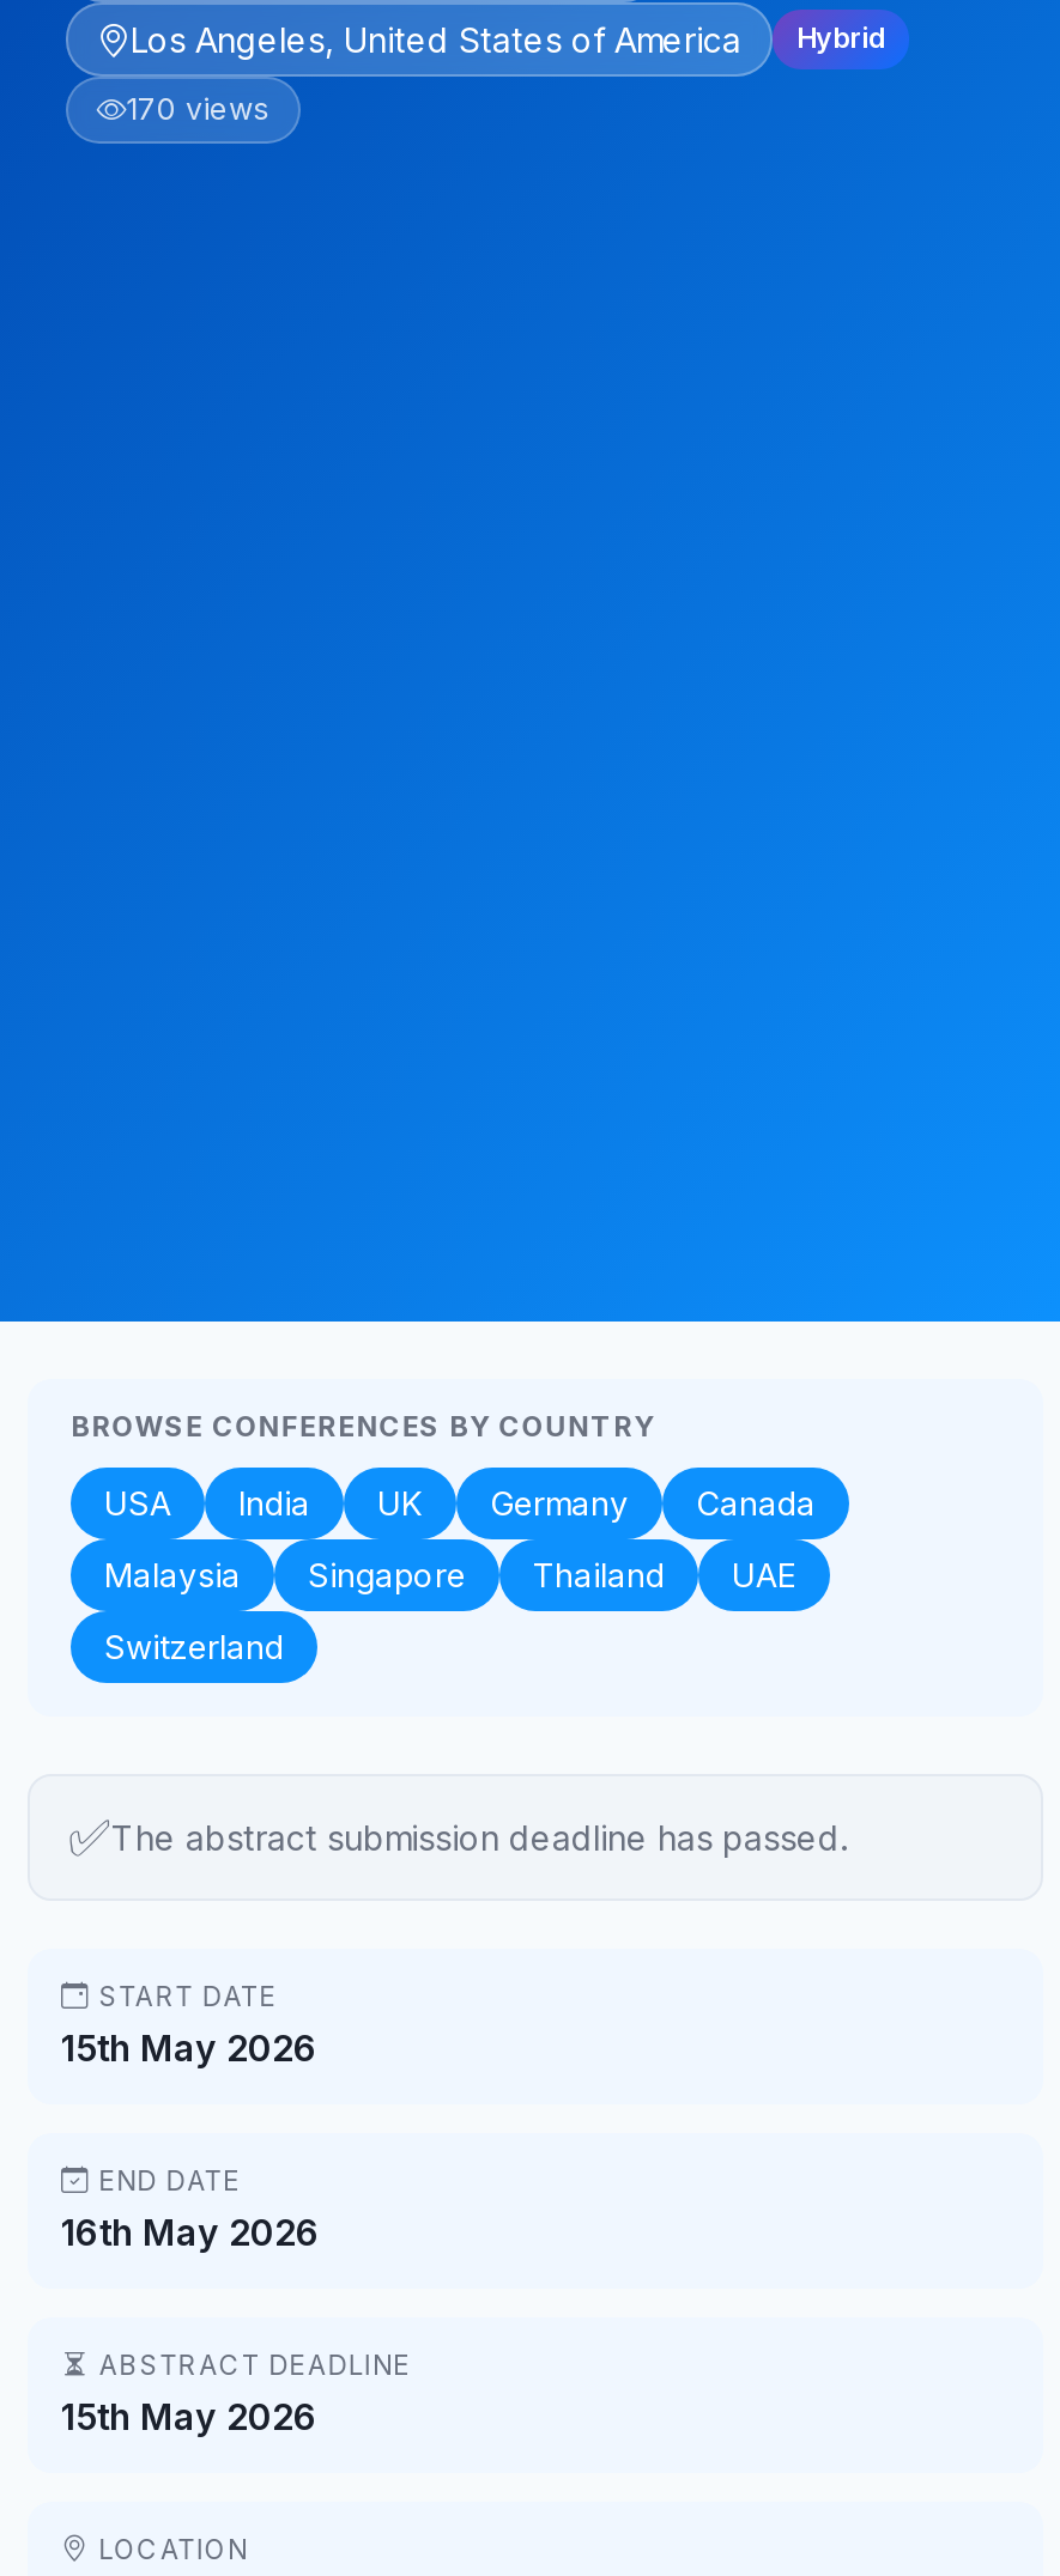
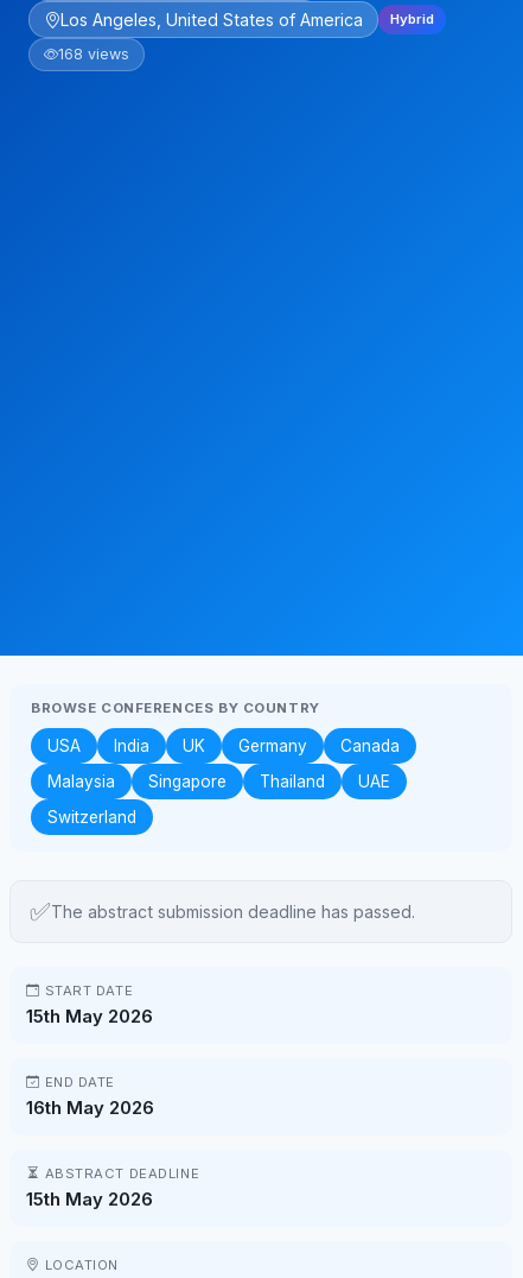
[126,91,269,127] 170 views -> [58,45,129,63] 168 views

